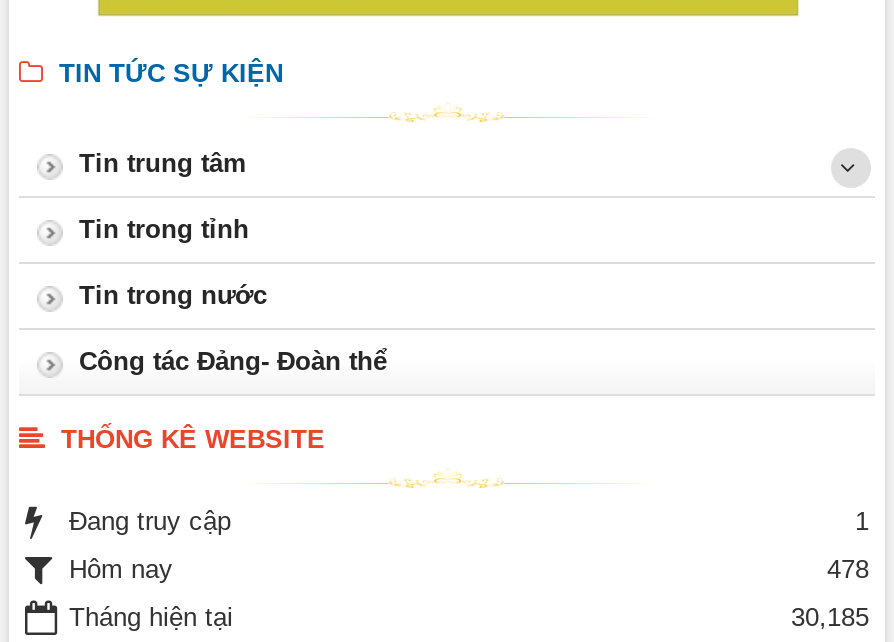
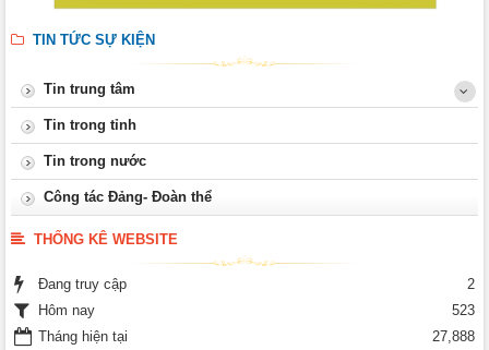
[855,507,869,537] 1 -> [467,276,475,293] 2
[827,555,869,585] 478 -> [452,302,475,319] 523
[791,603,869,633] 30,185 -> [432,329,475,345] 27,888

